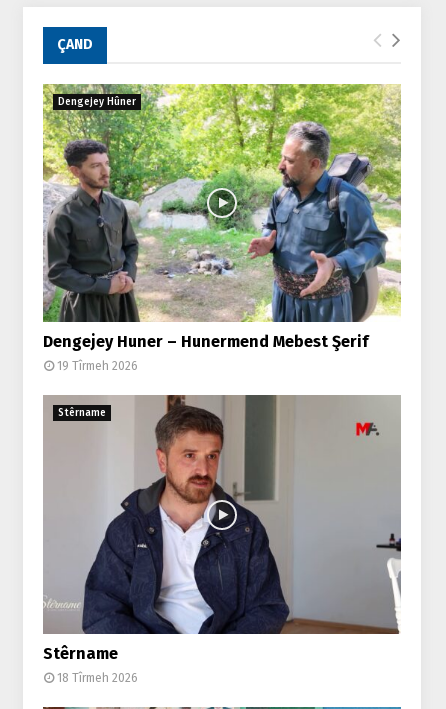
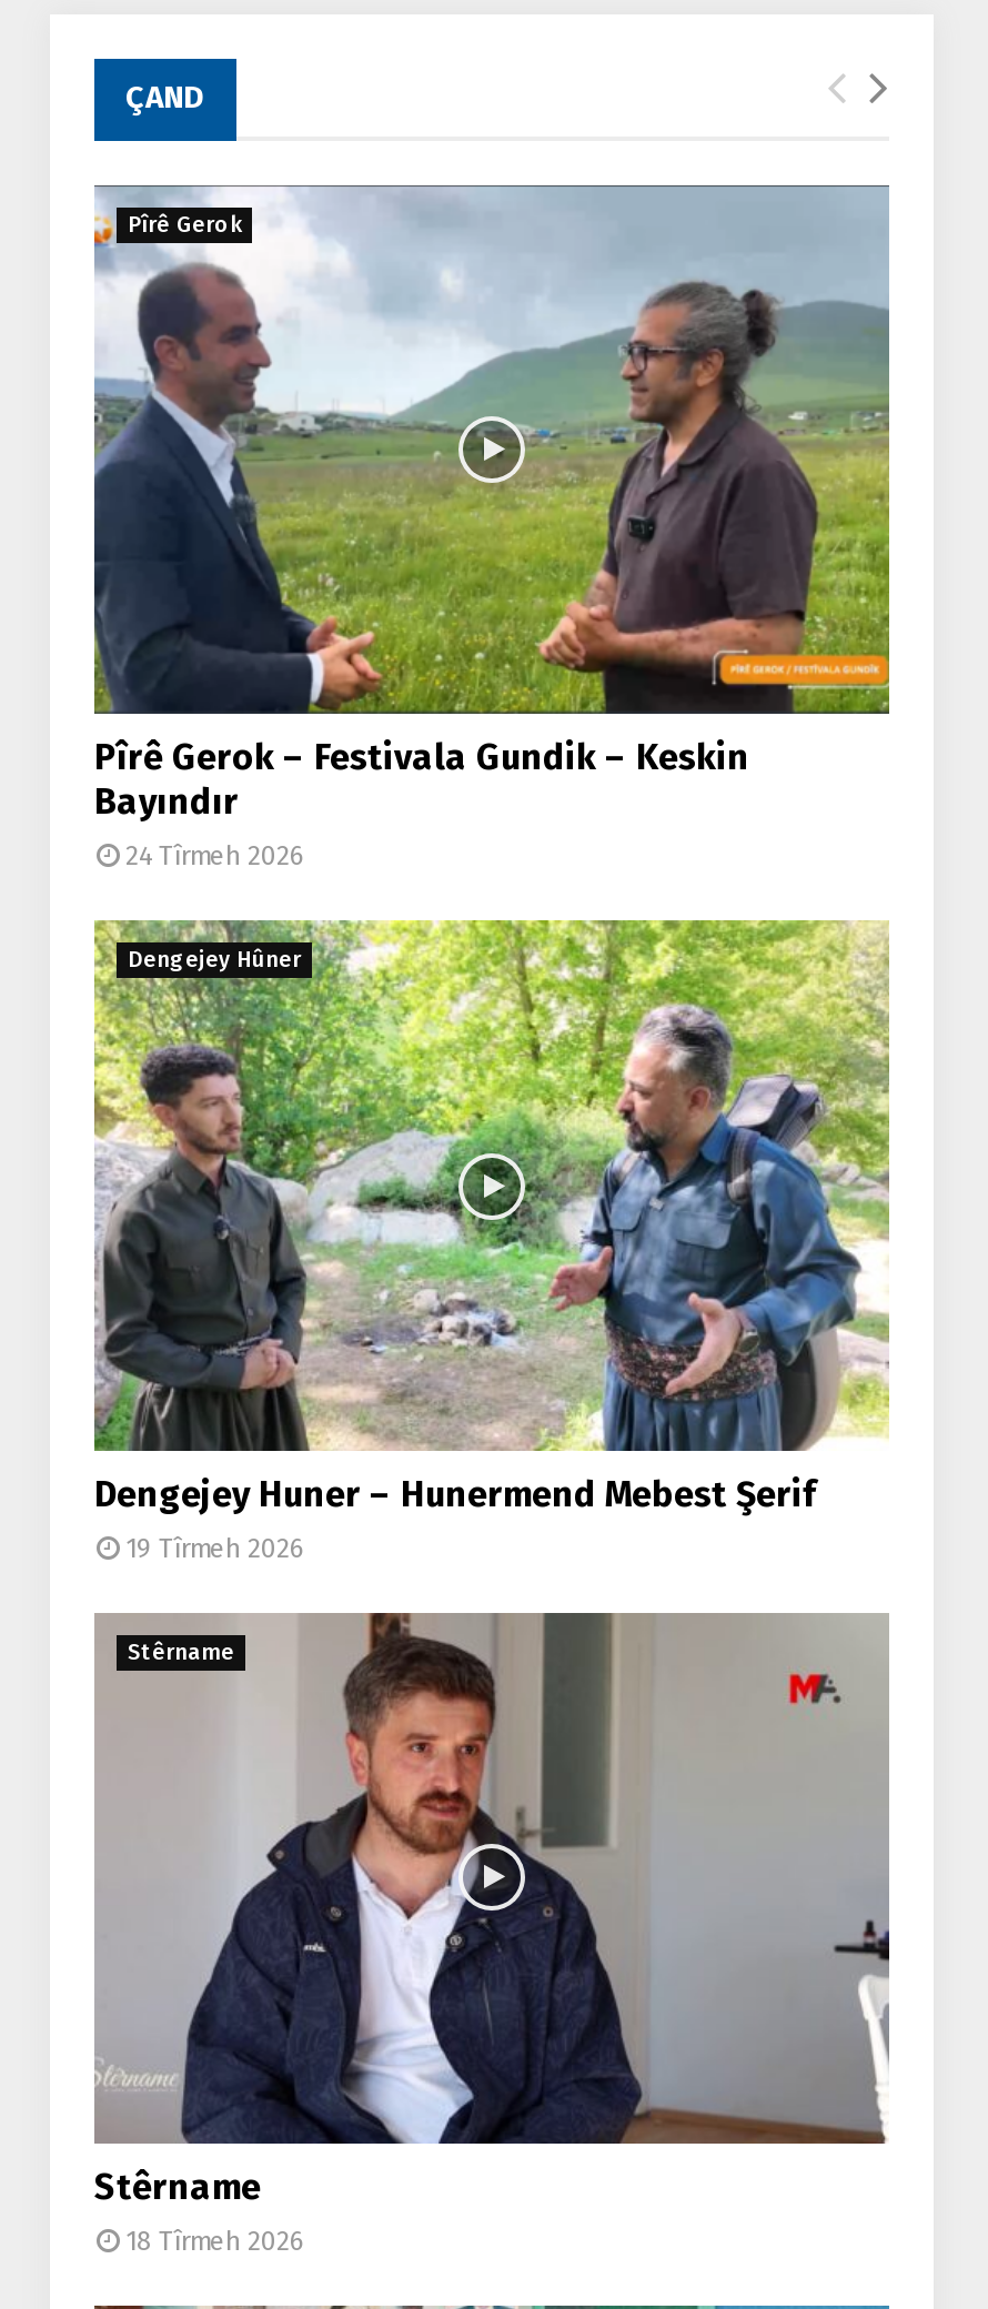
none -> [94,185,891,716] [image] | Pîrê Gerok
none -> [94,737,749,872] Pîrê Gerok – Festivala Gundik – Keskin | Bayındır | 24 Tîrmeh 2026

